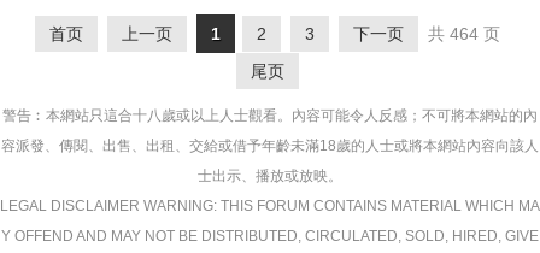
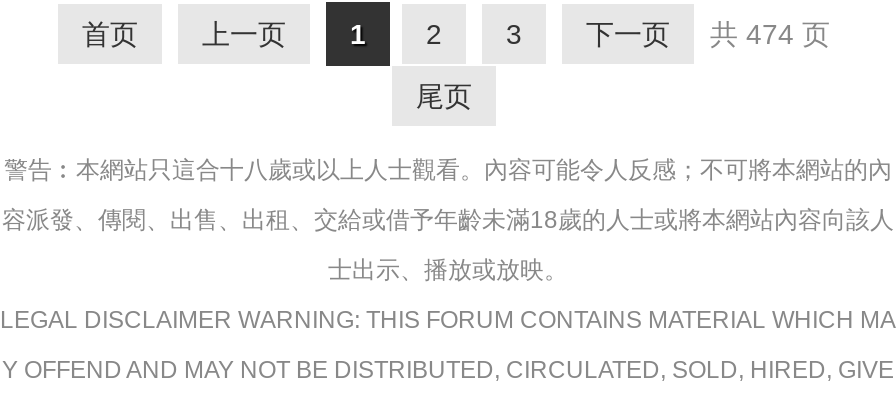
[49,24,505,43] 首页 上一页 1 2 3 下一页 共 464 页 -> [82,18,838,50] 首页 上一页 1 2 3 下一页 共 474 页

